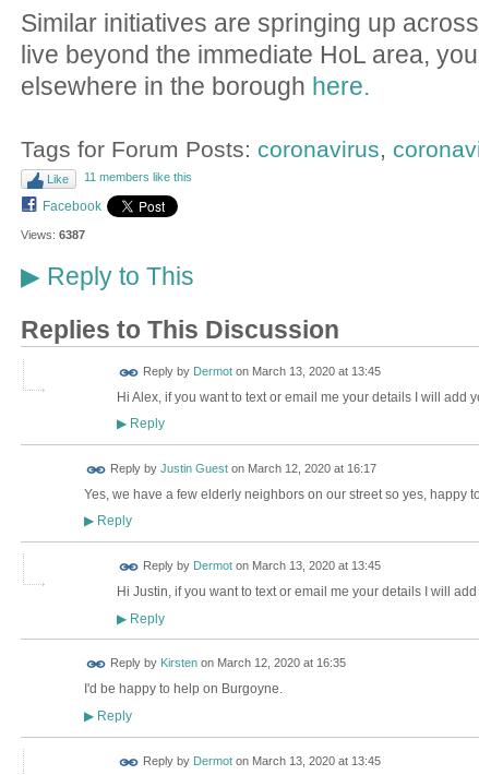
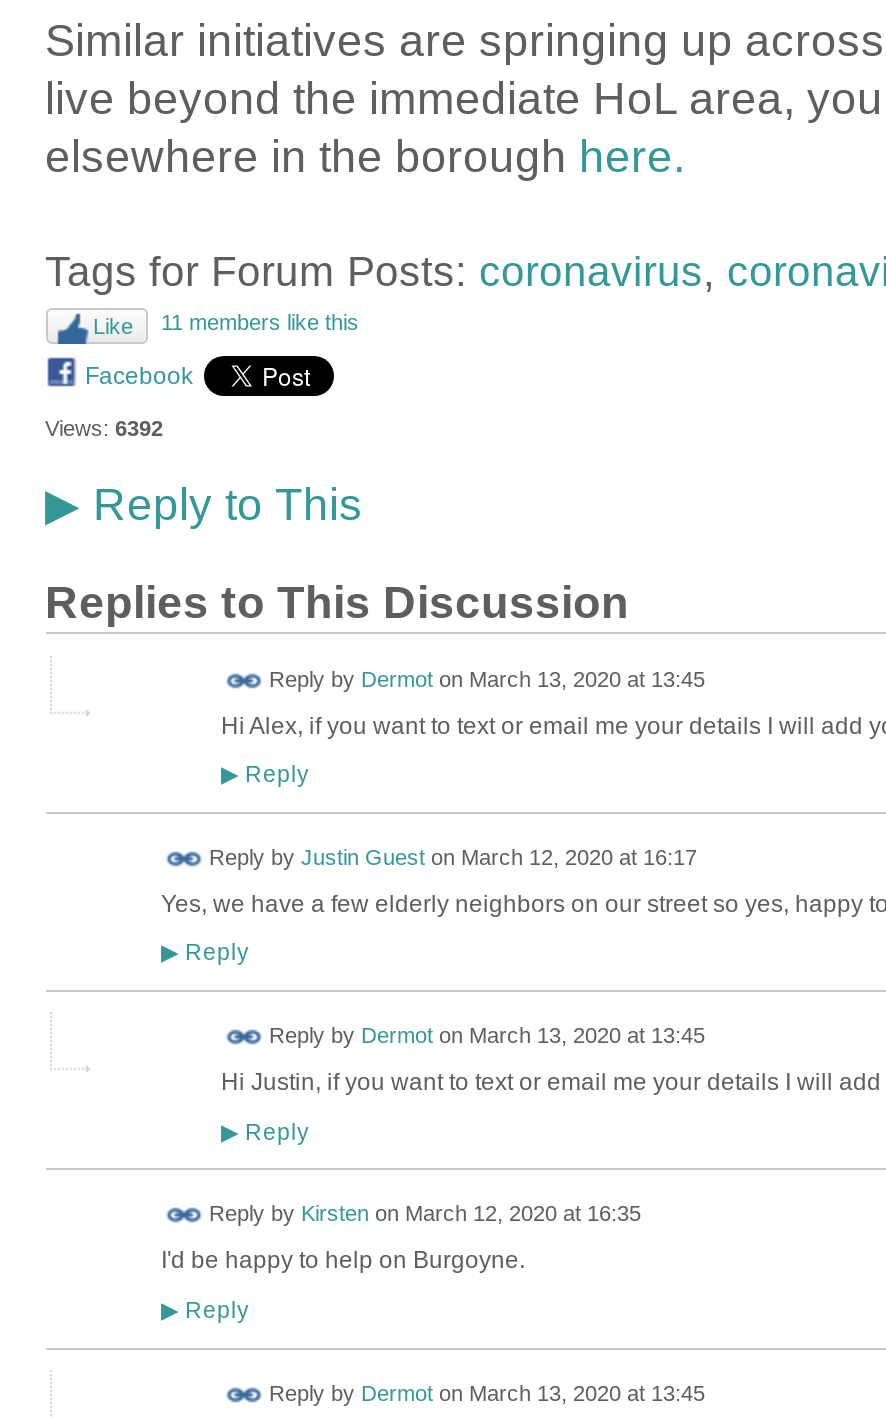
[20,228,85,241] Views: 6387 -> [45,416,163,440] Views: 6392

